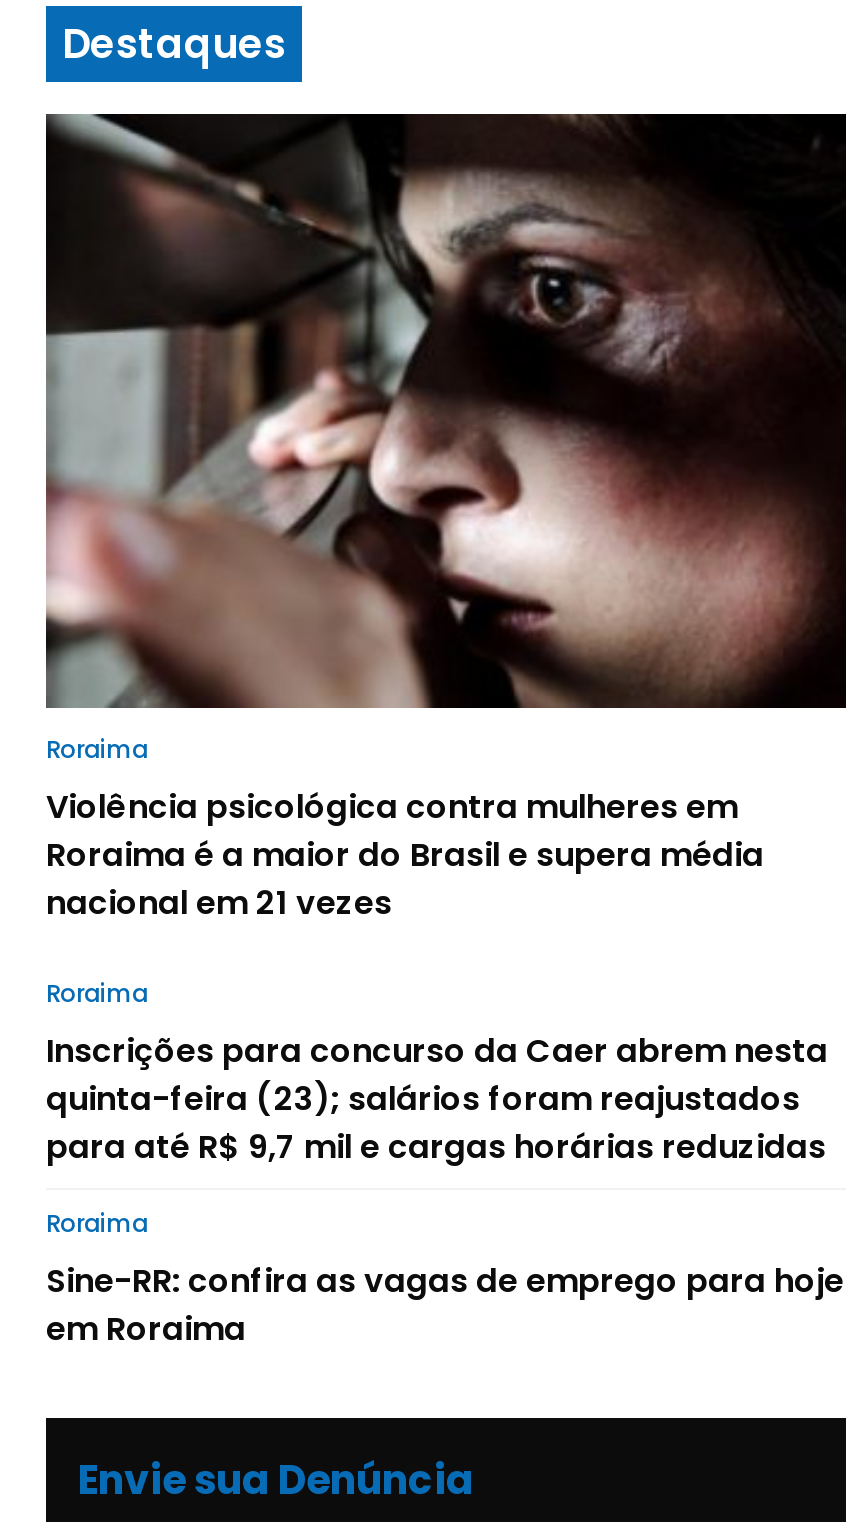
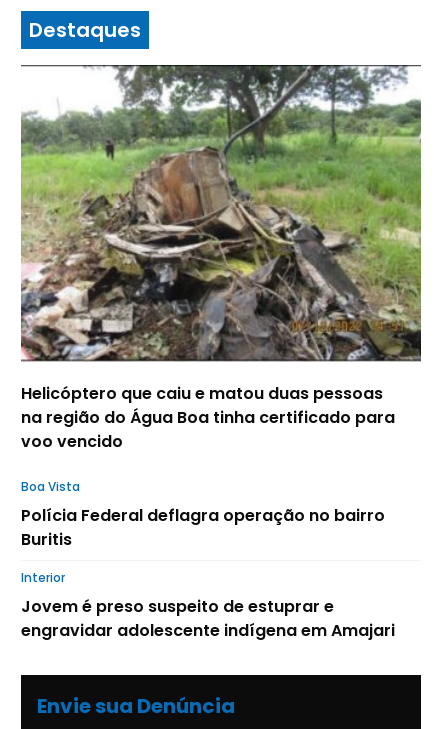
[44,114,848,926] [image] | Roraima | Violência psicológica contra mulheres em | Roraima é a maior do Brasil e supera média | nacional em 21 vezes -> [20,64,422,453] [image] | Helicóptero que caiu e matou duas pessoas | na região do Água Boa tinha certificado para | voo vencido
[46,976,828,1170] Roraima | Inscrições para concurso da Caer abrem nesta | quinta-feira (23); salários foram reajustados | para até R$ 9,7 mil e cargas horárias reduzidas -> [21,478,385,551] Boa Vista | Polícia Federal deflagra operação no bairro | Buritis
[46,1206,844,1352] Roraima | Sine-RR: confira as vagas de emprego para hoje | em Roraima -> [21,569,395,642] Interior | Jovem é preso suspeito de estuprar e | engravidar adolescente indígena em Amajari

